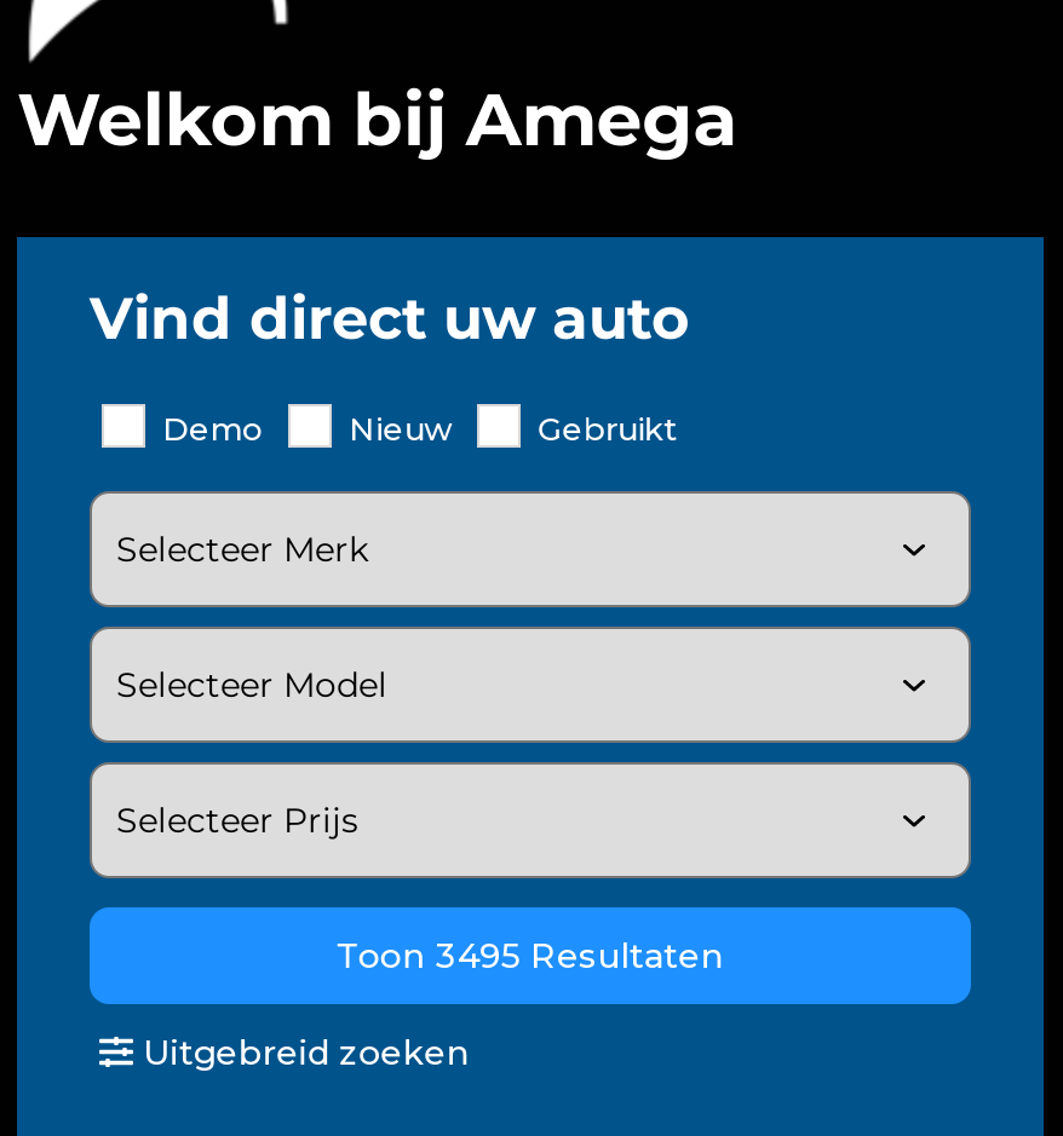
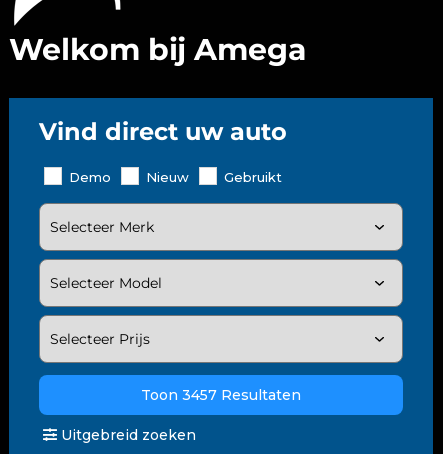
[336,934,724,978] Toon 3495 Resultaten -> [141,386,301,404] Toon 3457 Resultaten

